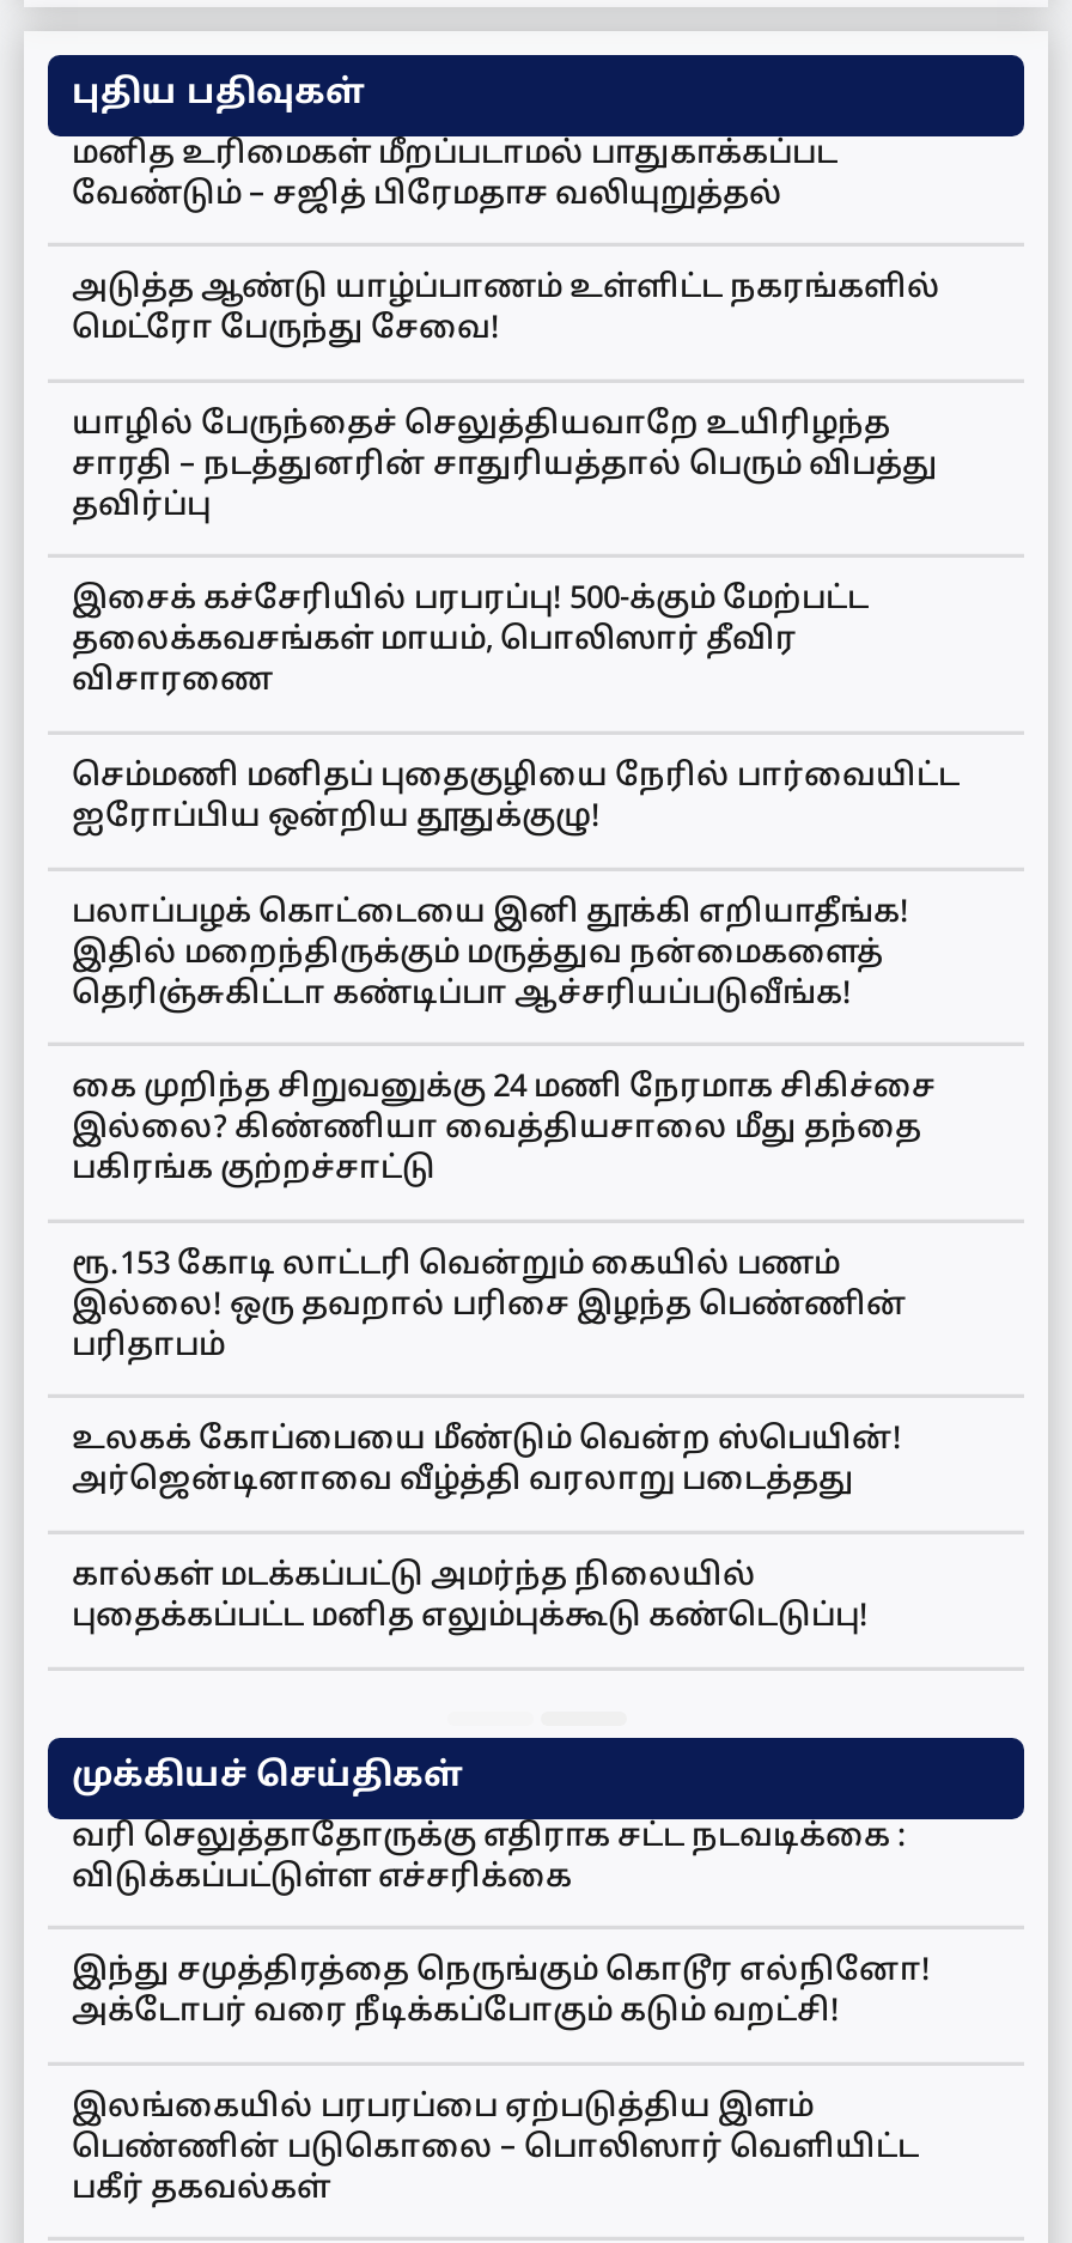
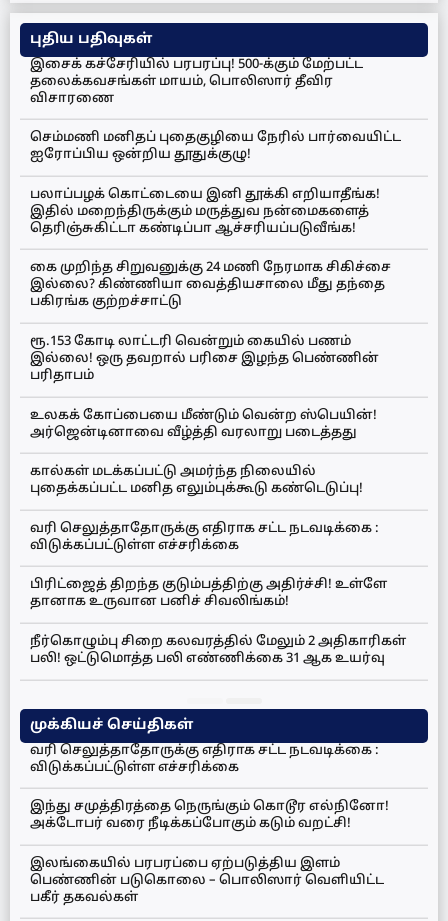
[72,135,940,526] மனித உரிமைகள் மீறப்படாமல் பாதுகாக்கப்பட | வேண்டும் – சஜித் பிரேமதாச வலியுறுத்தல் | அடுத்த ஆண்டு யாழ்ப்பாணம் உள்ளிட்ட நகரங்களில் | மெட்ரோ பேருந்து சேவை! | யாழில் பேருந்தைச் செலுத்தியவாறே உயிரிழந்த | சாரதி – நடத்துனரின் சாதுரியத்தால் பெரும் விபத்து | தவிர்ப்பு -> none
moved [72,583,960,1637] -> [30,57,401,497]: இசைக் கச்சேரியில் பரபரப்பு! 500-க்கும் மேற்பட்ட | தலைக்கவசங்கள் மாயம், பொலிஸார் தீவிர | விசாரணை | ... | கால்கள் மடக்கப்பட்டு அமர்ந்த நிலையில் | புதைக்கப்பட்ட மனித எலும்புக்கூடு கண்டெடுப்பு!
none -> [30,521,406,667] வரி செலுத்தாதோருக்கு எதிராக சட்ட நடவடிக்கை : | விடுக்கப்பட்டுள்ள எச்சரிக்கை | பிரிட்ஜைத் திறந்த குடும்பத்திற்கு அதிர்ச்சி! உள்ளே | தானாக உருவான பனிச் சிவலிங்கம்! | நீர்கொழும்பு சிறை கலவரத்தில் மேலும் 2 அதிகாரிகள் | பலி! ஒட்டுமொத்த பலி எண்ணிக்கை 31 ஆக உயர்வு

